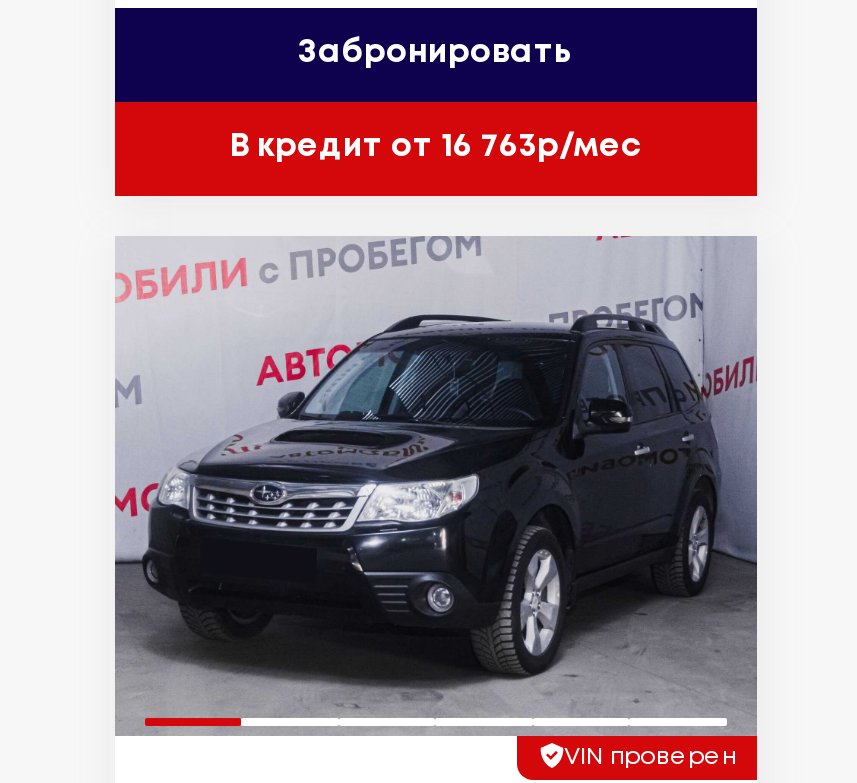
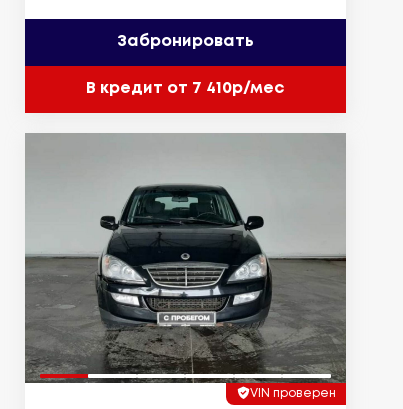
[229,132,641,162] В кредит от 16 763р/мес -> [86,81,284,96] В кредит от 7 410р/мес
[115,236,757,738] [image] -> [25,133,347,384] [image]

